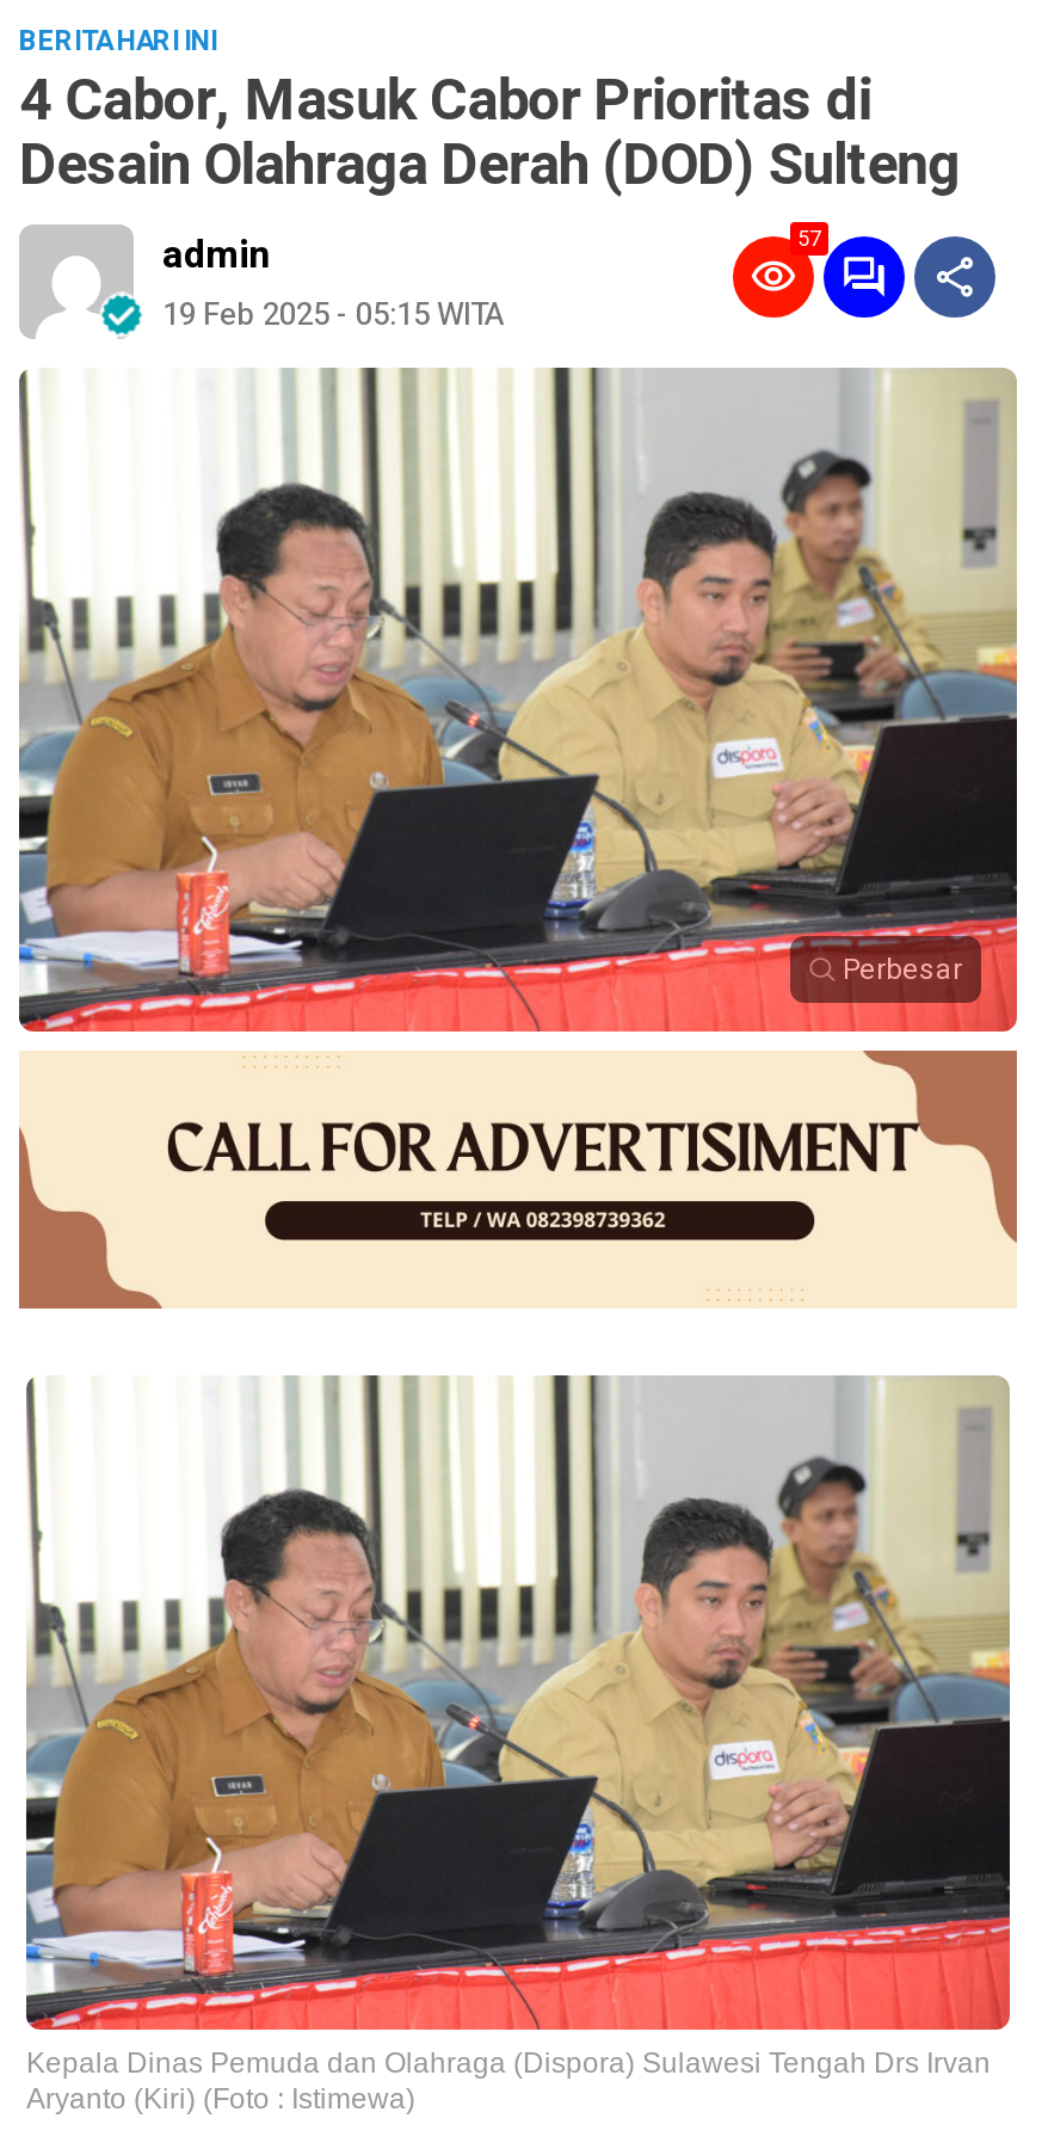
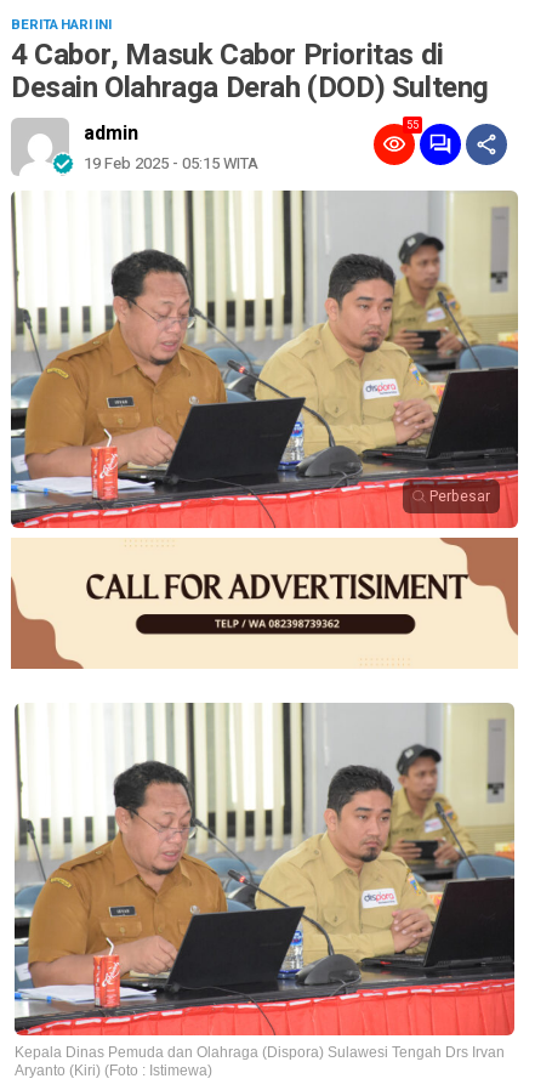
[797,225,821,256] 57 -> [406,118,419,134] 55

